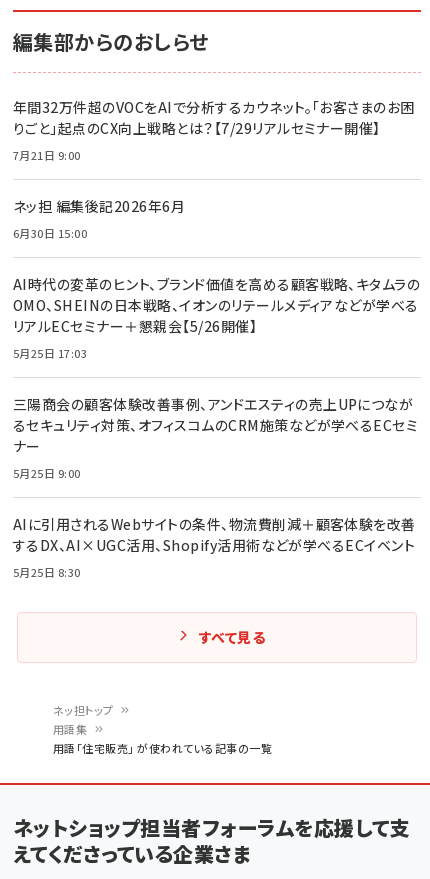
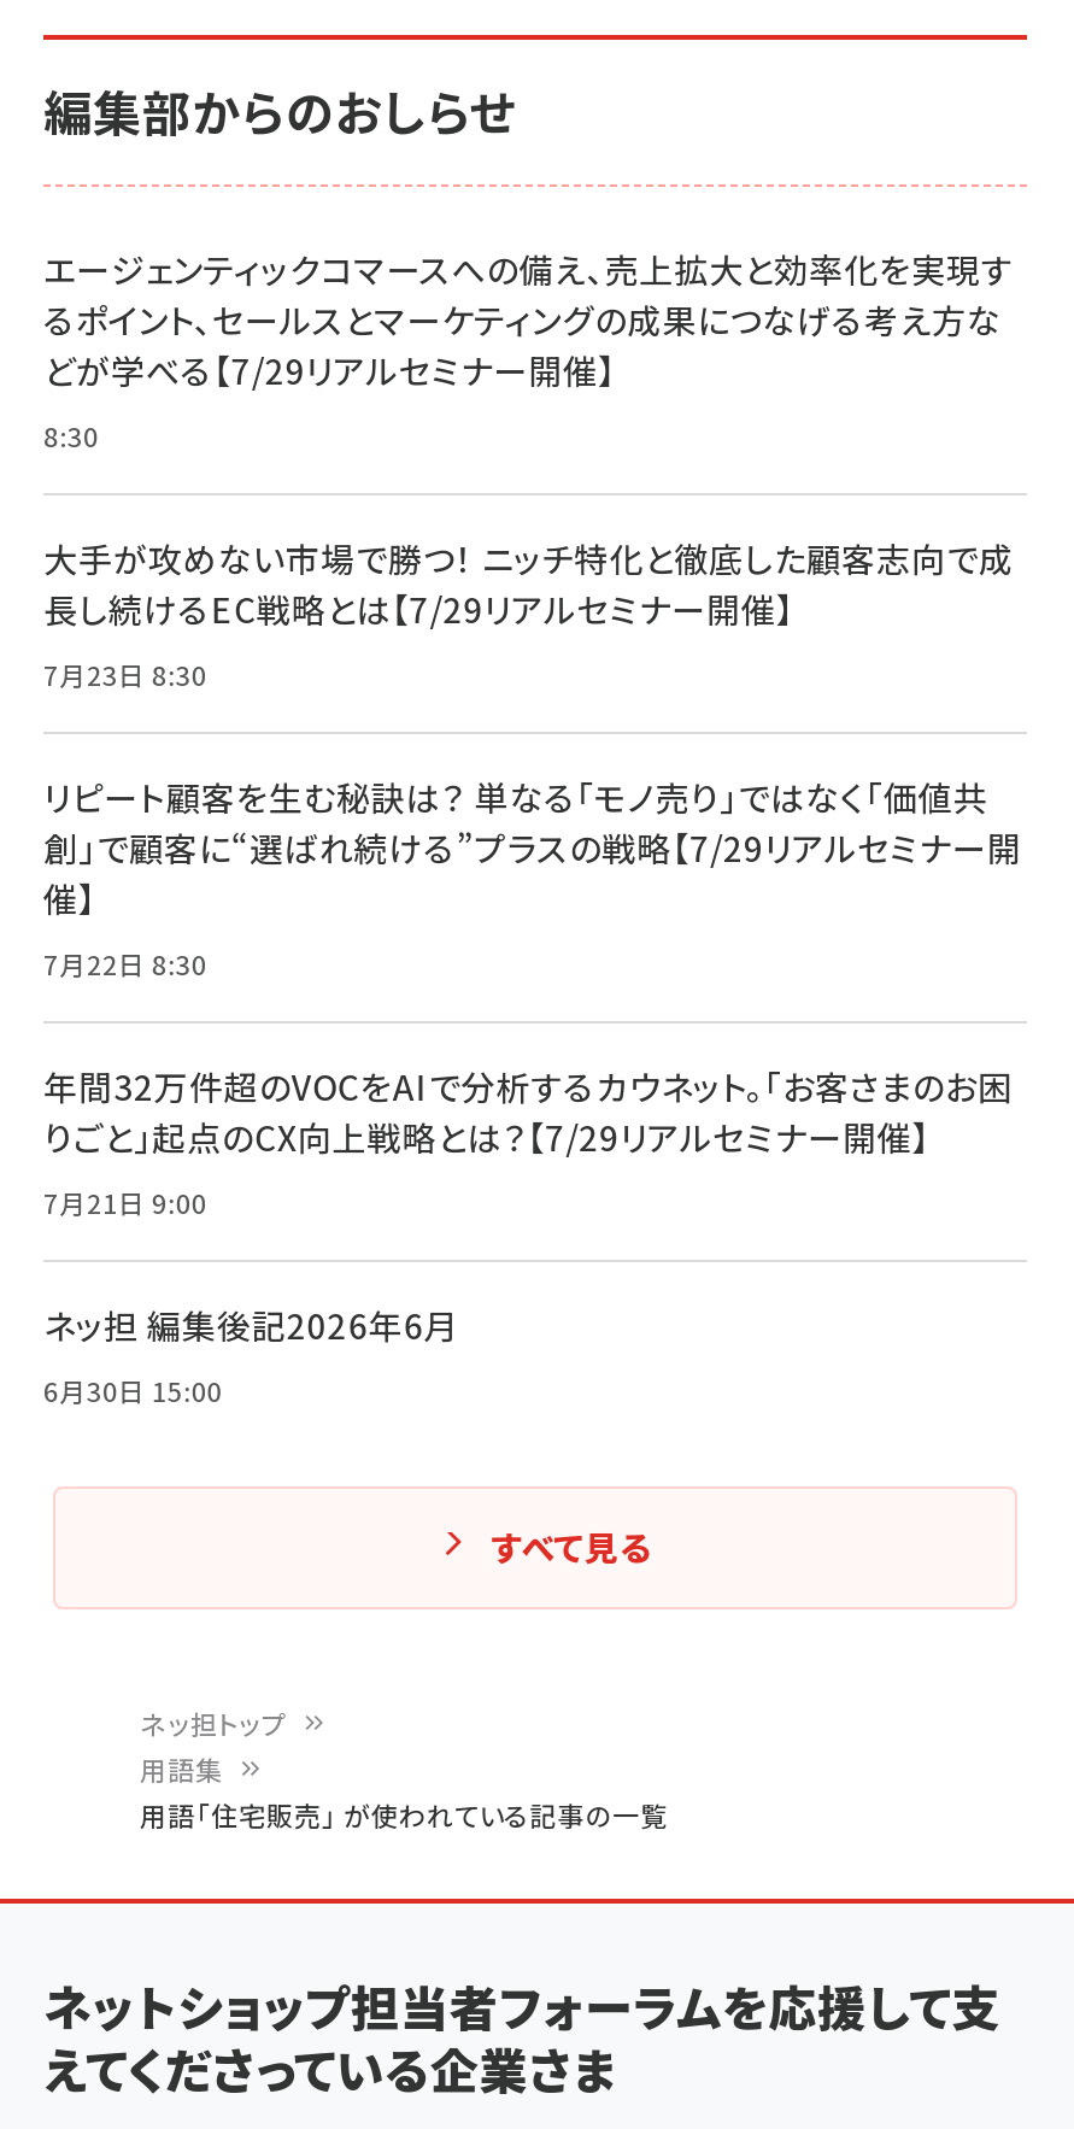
none -> [43,245,1022,983] エージェンティックコマースへの備え、売上拡大と効率化を実現す | るポイント、セールスとマーケティングの成果につなげる考え方な | どが学べる【7/29リアルセミナー開催】 | 8:30 | 大手が攻めない市場で勝つ！ ニッチ特化と徹底した顧客志向で成 | 長し続けるEC戦略とは【7/29リアルセミナー開催】 | 7月23日 8:30 | リピート顧客を生む秘訣は？ 単なる「モノ売り」ではなく「価値共 | 創」で顧客に“選ばれ続ける”プラスの戦略【7/29リアルセミナー開 | 催】 | 7月22日 8:30
moved [13,97,415,241] -> [43,1062,1012,1409]: 年間32万件超のVOCをAIで分析するカウネット。「お客さまのお困 | りごと」起点のCX向上戦略とは？【7/29リアルセミナー開催】 | 7月21日 9:00 | ネッ担 編集後記2026年6月 | 6月30日 15:00
[13,274,420,580] AI時代の変革のヒント、ブランド価値を高める顧客戦略、キタムラの | OMO、SHEINの日本戦略、イオンのリテールメディアなどが学べる | リアルECセミナー＋懇親会【5/26開催】 | 5月25日 17:03 | 三陽商会の顧客体験改善事例、アンドエスティの売上UPにつなが | るセキュリティ対策、オフィスコムのCRM施策などが学べるECセミ | ナー | 5月25日 9:00 | AIに引用されるWebサイトの条件、物流費削減＋顧客体験を改善 | するDX、AI×UGC活用、Shopify活用術などが学べるECイベント | 5月25日 8:30 -> none

